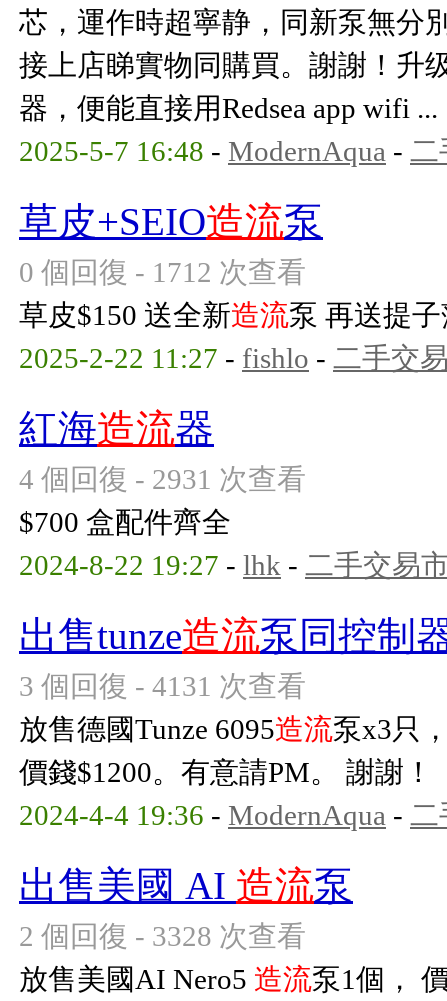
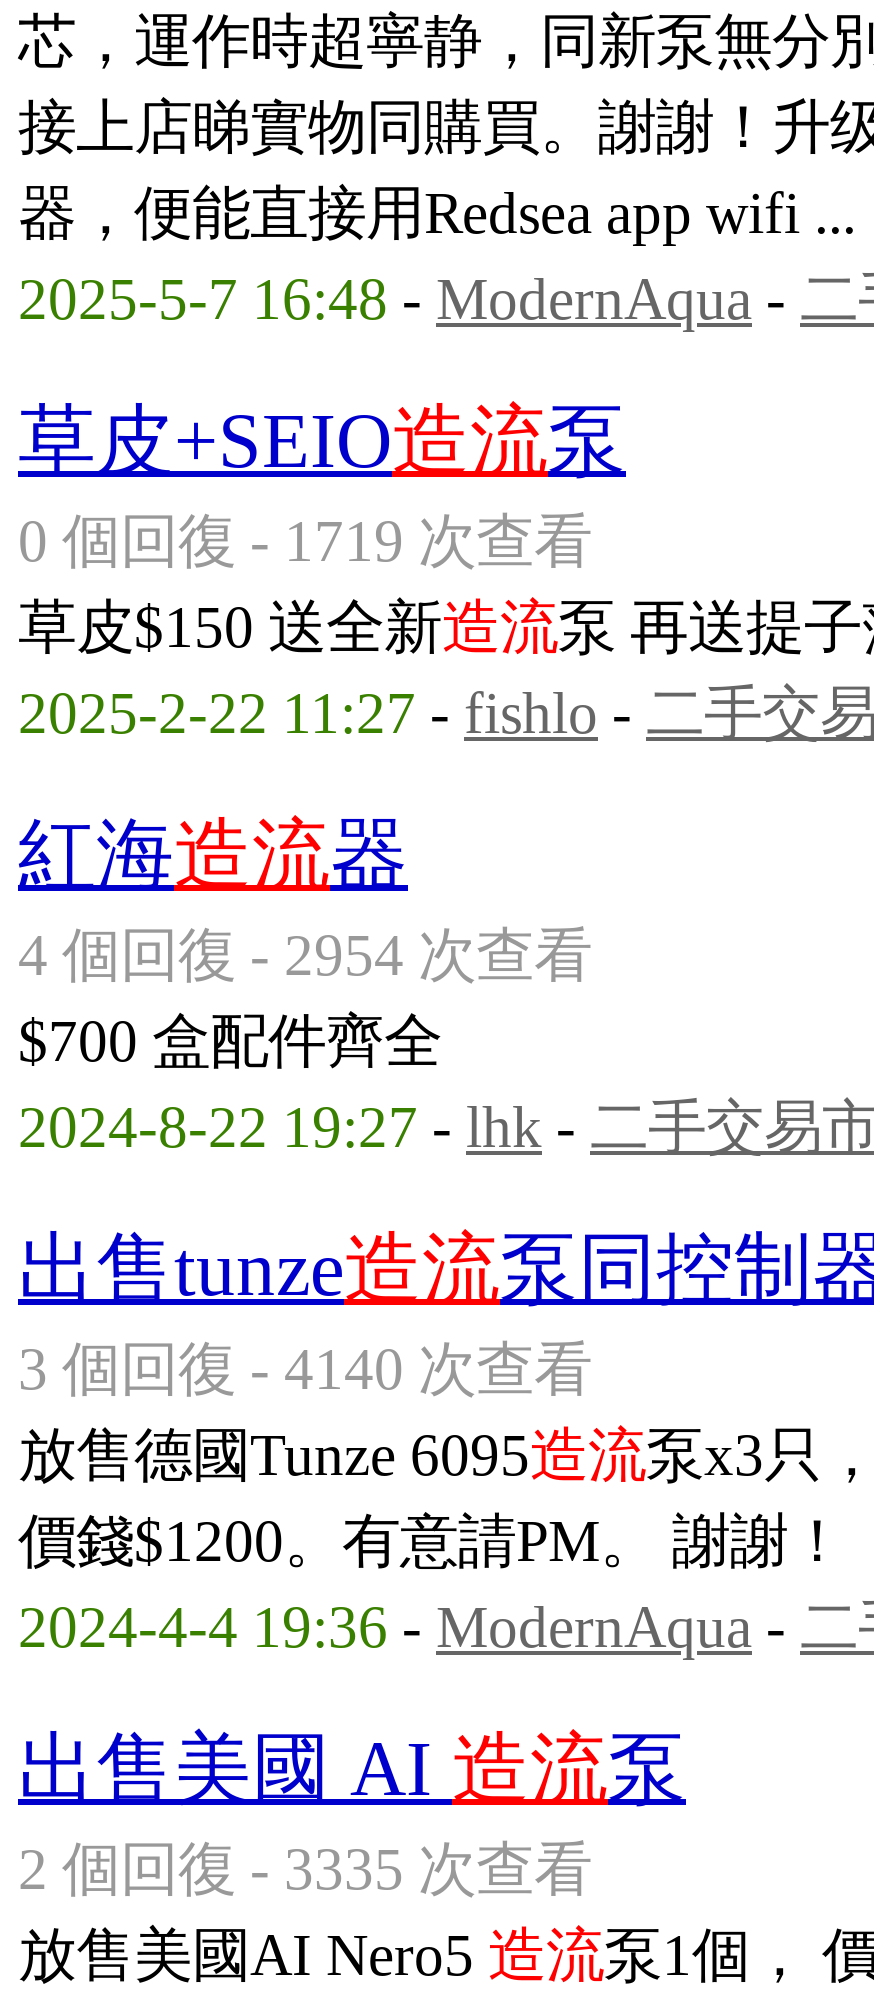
[19,256,306,288] 0 個回復 - 1712 次查看 -> [18,509,592,573] 0 個回復 - 1719 次查看
[19,463,306,495] 4 個回復 - 2931 次查看 -> [18,923,592,987] 4 個回復 - 2954 次查看
[19,670,306,702] 3 個回復 - 4131 次查看 -> [18,1337,592,1401] 3 個回復 - 4140 次查看
[19,920,306,952] 2 個回復 - 3328 次查看 -> [18,1837,592,1901] 2 個回復 - 3335 次查看

